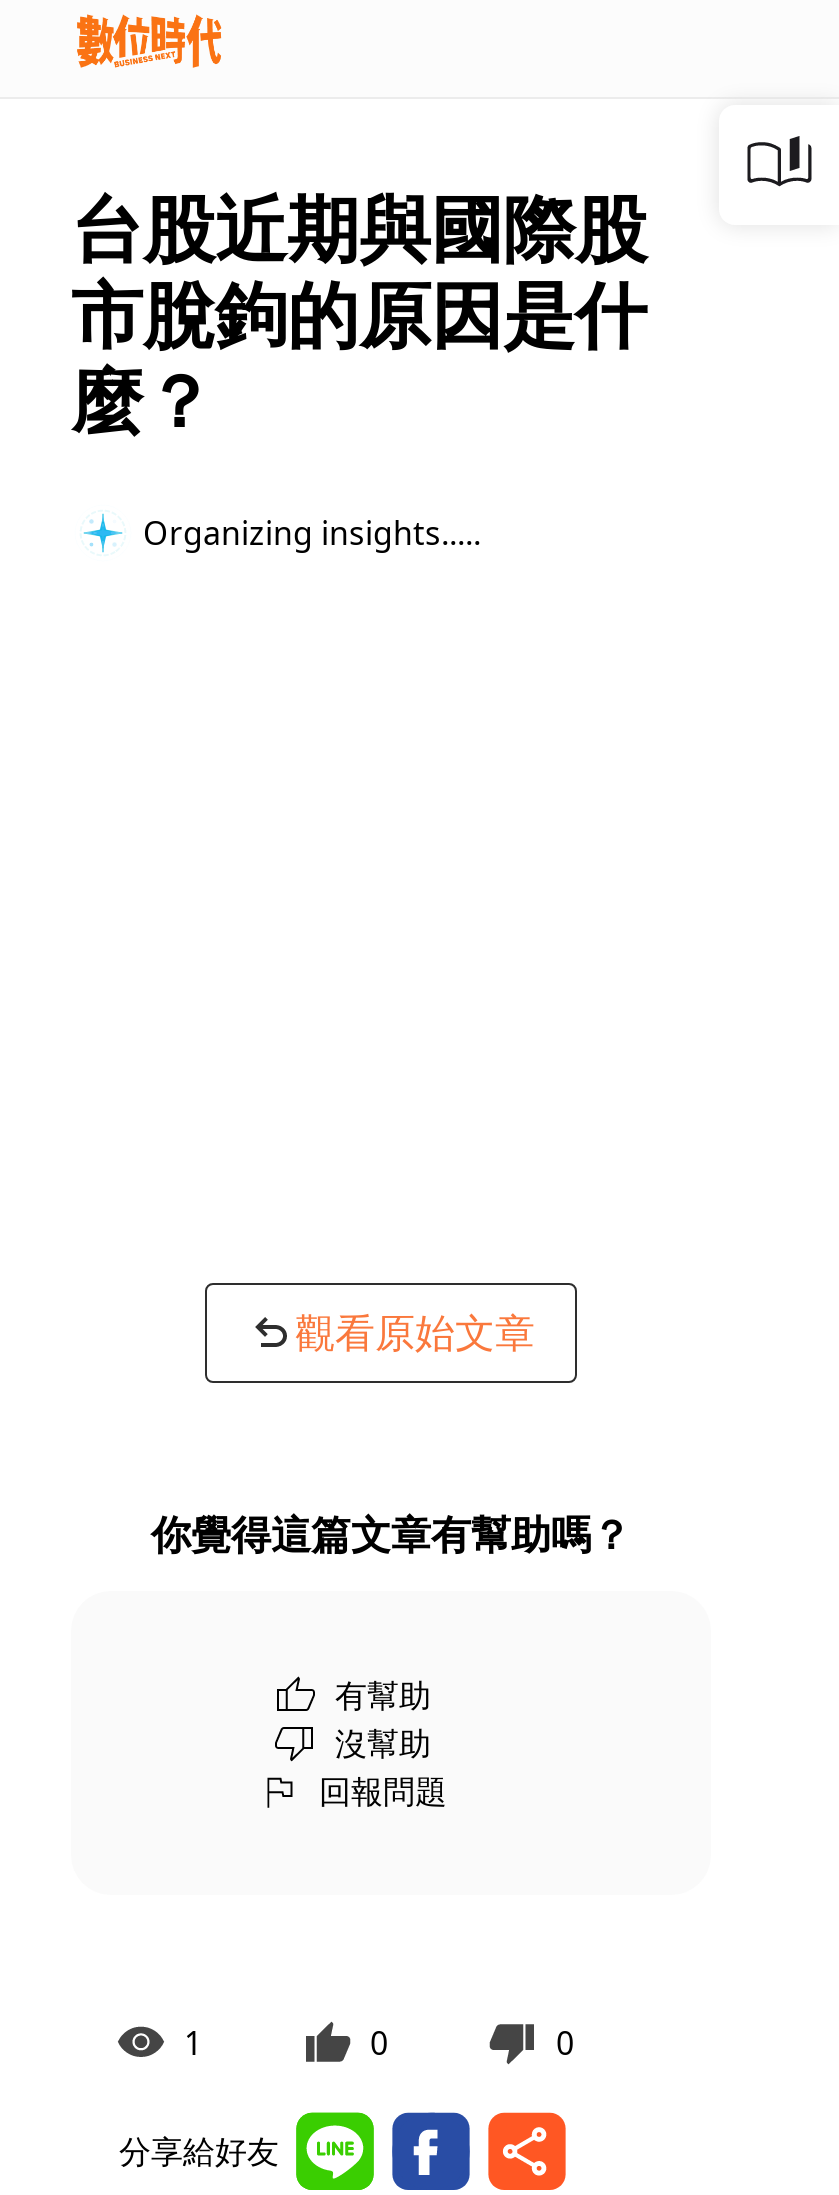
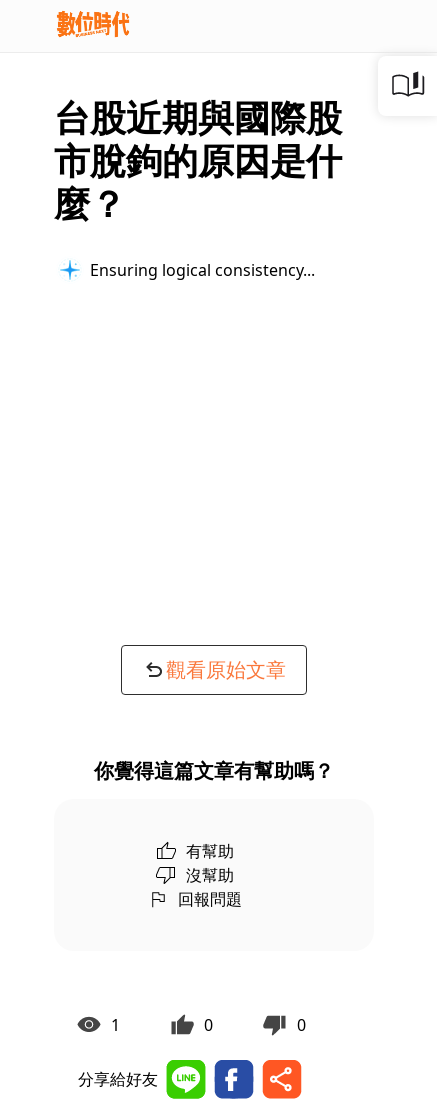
[143,510,465,554] Organizing insights... -> [90,258,315,280] Ensuring logical consistency...

